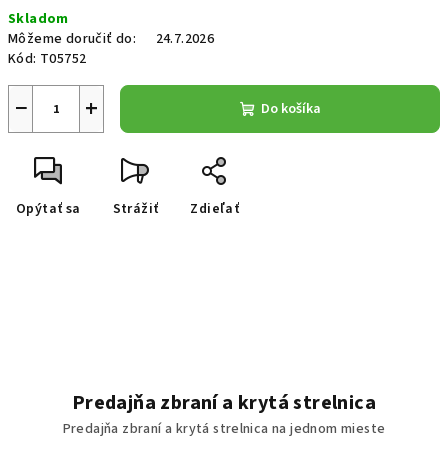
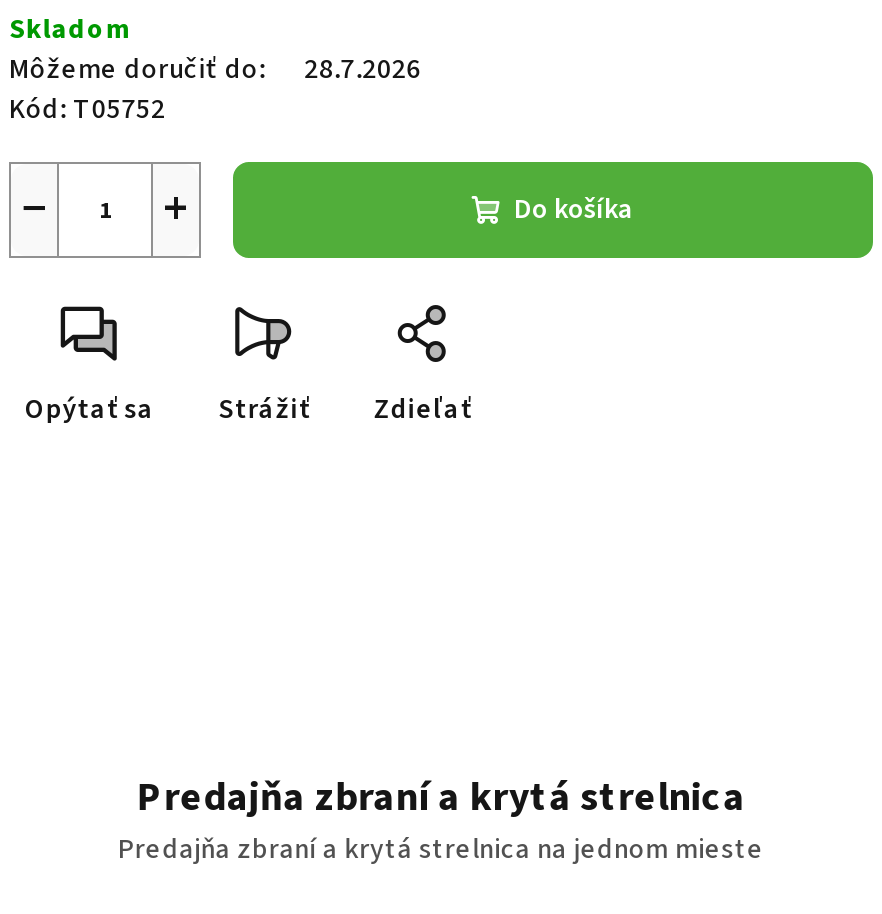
[8,29,214,49] Môžeme doručiť do: 24.7.2026 -> [9,50,421,90] Môžeme doručiť do: 28.7.2026

